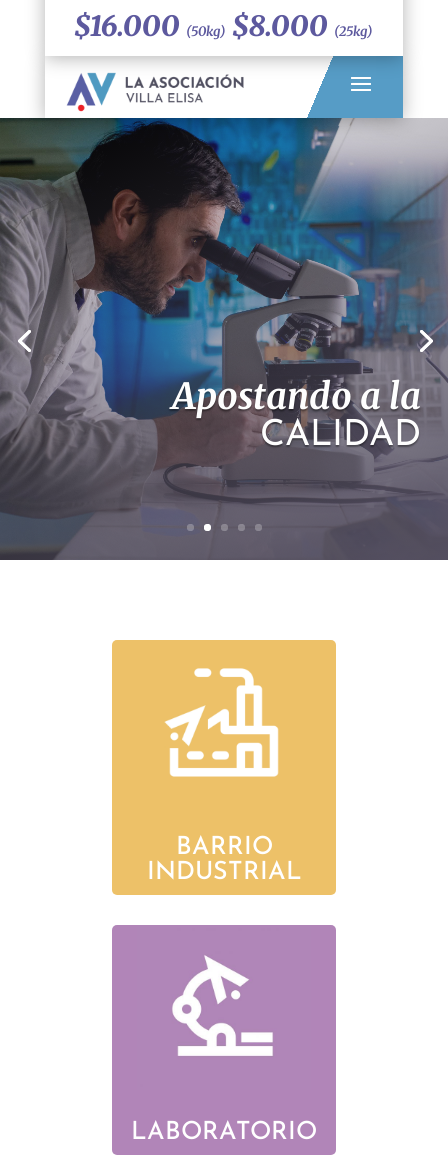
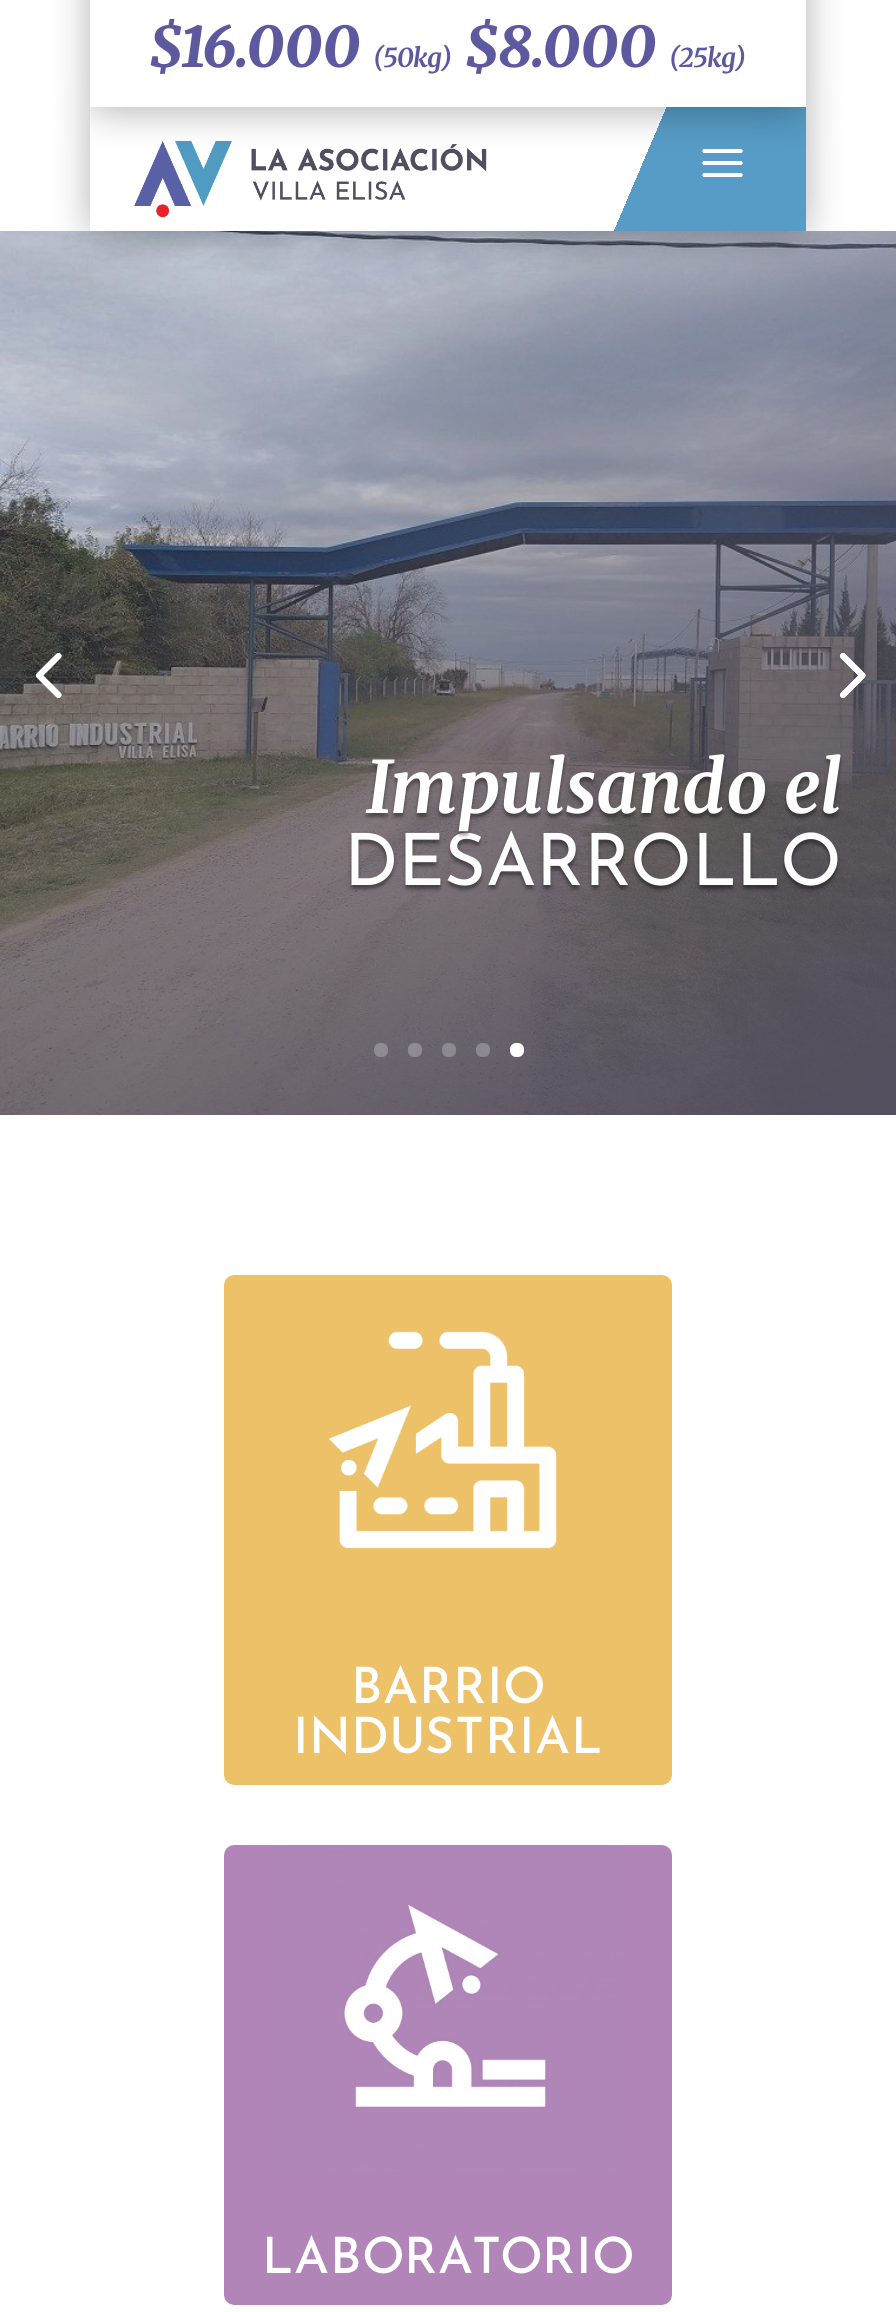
[3,117,445,559] [image] | Apostando a la | CALIDAD -> [6,229,890,1115] [image] | Impulsando el | DESARROLLO

